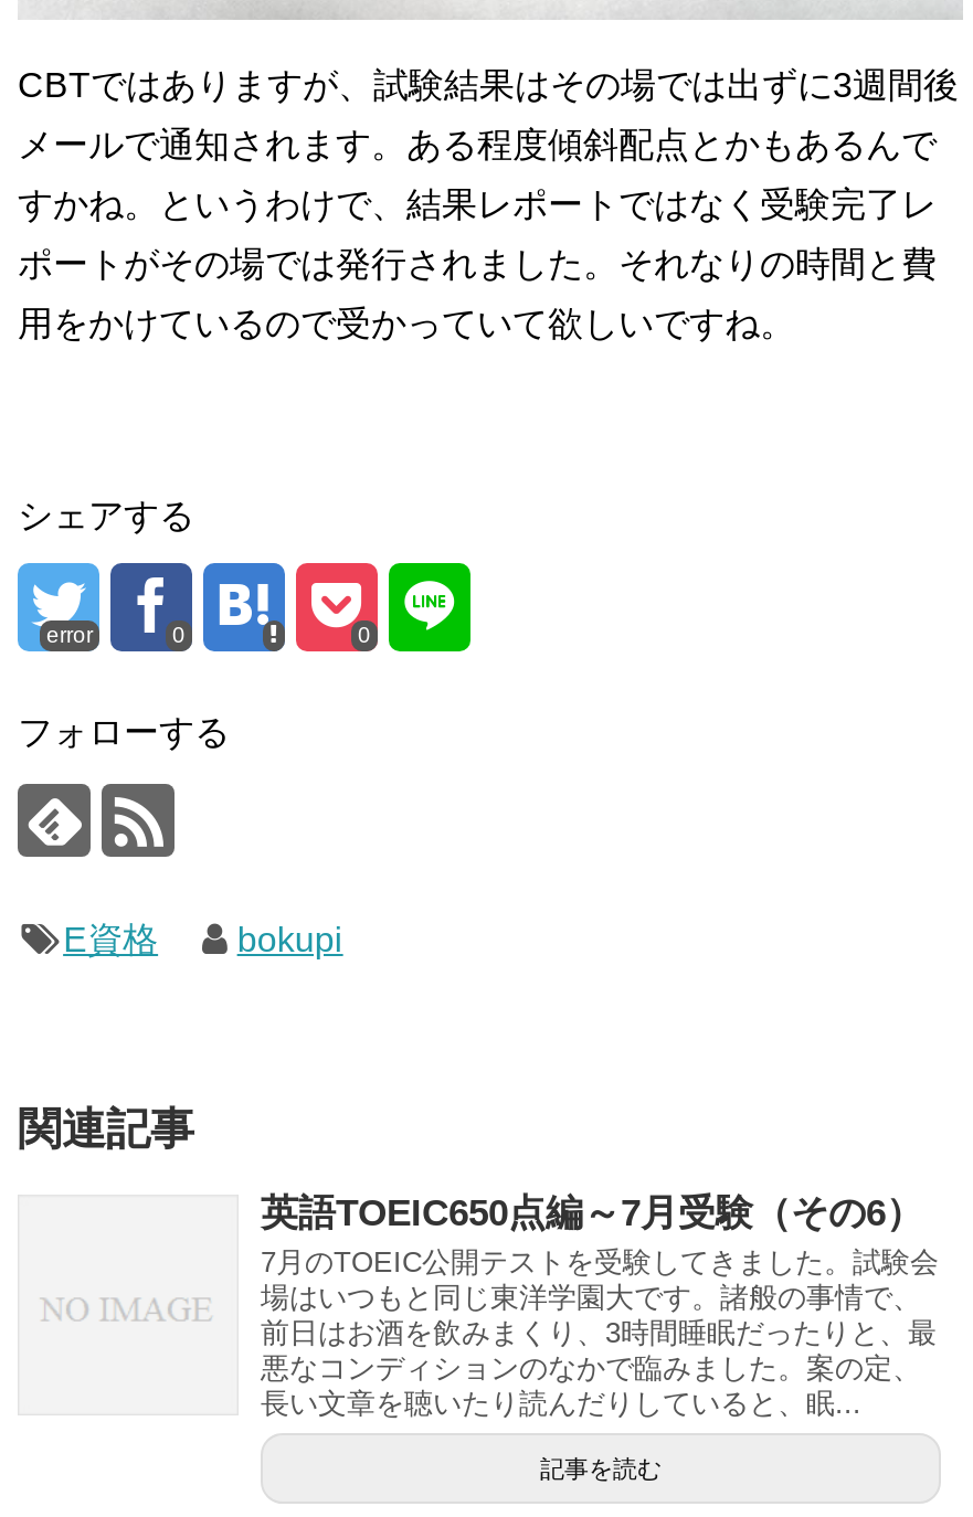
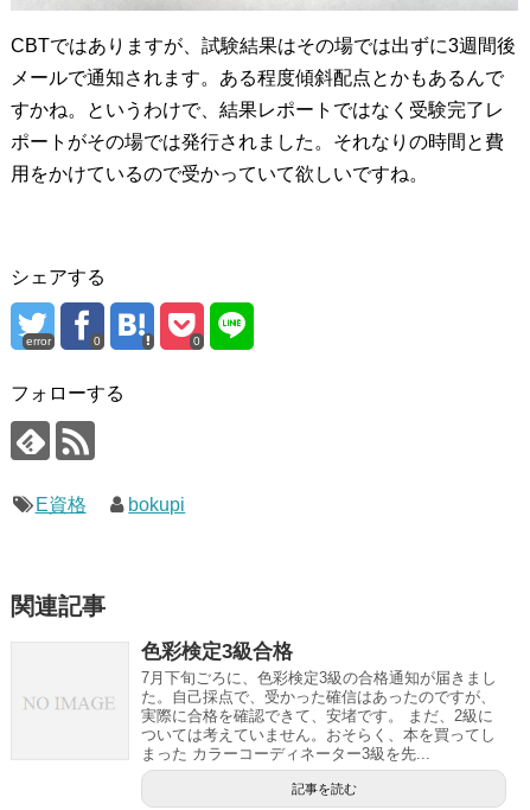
[261,1192,939,1420] 英語TOEIC650点編～7月受験（その6） | 7月のTOEIC公開テストを受験してきました。試験会 | 場はいつもと同じ東洋学園大です。諸般の事情で、 | 前日はお酒を飲みまくり、3時間睡眠だったりと、最 | 悪なコンディションのなかで臨みました。案の定、 | 長い文章を聴いたり読んだりしていると、眠... -> [141,640,497,763] 色彩検定3級合格 | 7月下旬ごろに、色彩検定3級の合格通知が届きまし | た。自己採点で、受かった確信はあったのですが、 | 実際に合格を確認できて、安堵です。 まだ、2級に | ついては考えていません。おそらく、本を買ってし | まった カラーコーディネーター3級を先...

